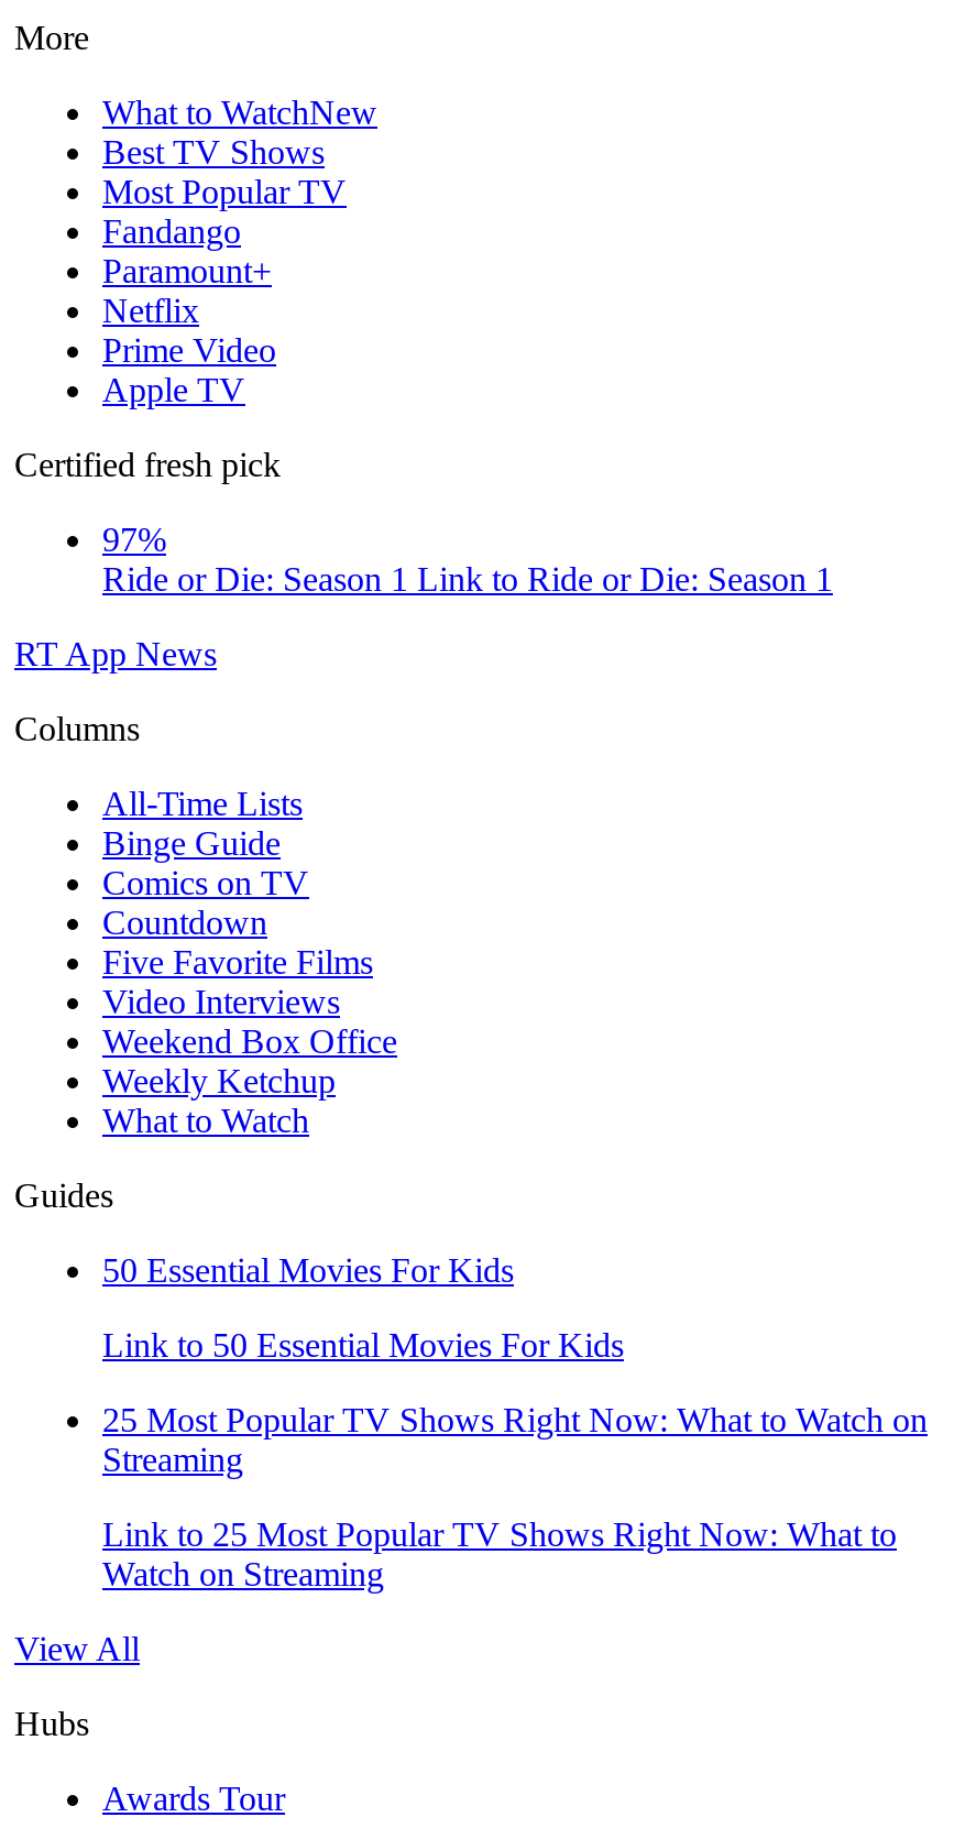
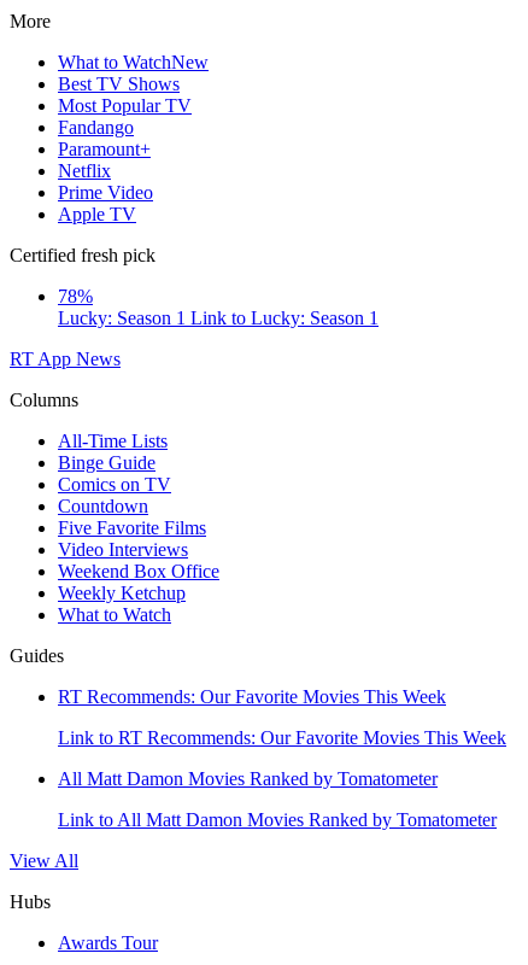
[102,521,833,598] 97% | Ride or Die: Season 1 Link to Ride or Die: Season 1 -> [58,286,379,328] 78% | Lucky: Season 1 Link to Lucky: Season 1
[102,1251,514,1289] 50 Essential Movies For Kids -> [58,686,446,707] RT Recommends: Our Favorite Movies This Week
[102,1326,624,1364] Link to 50 Essential Movies For Kids -> [58,727,506,748] Link to RT Recommends: Our Favorite Movies This Week
[102,1401,928,1478] 25 Most Popular TV Shows Right Now: What to Watch on | Streaming -> [58,768,438,789] All Matt Damon Movies Ranked by Tomatometer
[102,1515,897,1592] Link to 25 Most Popular TV Shows Right Now: What to | Watch on Streaming -> [58,809,497,830] Link to All Matt Damon Movies Ranked by Tomatometer

